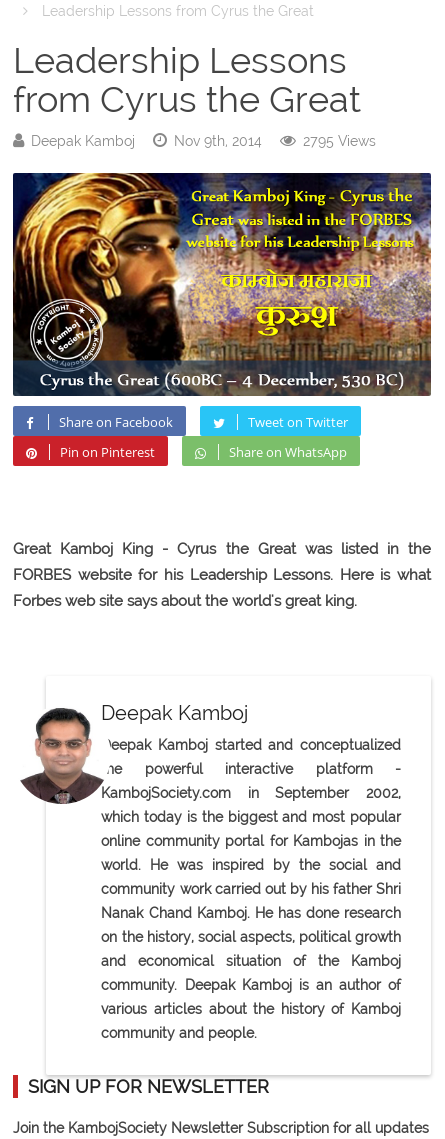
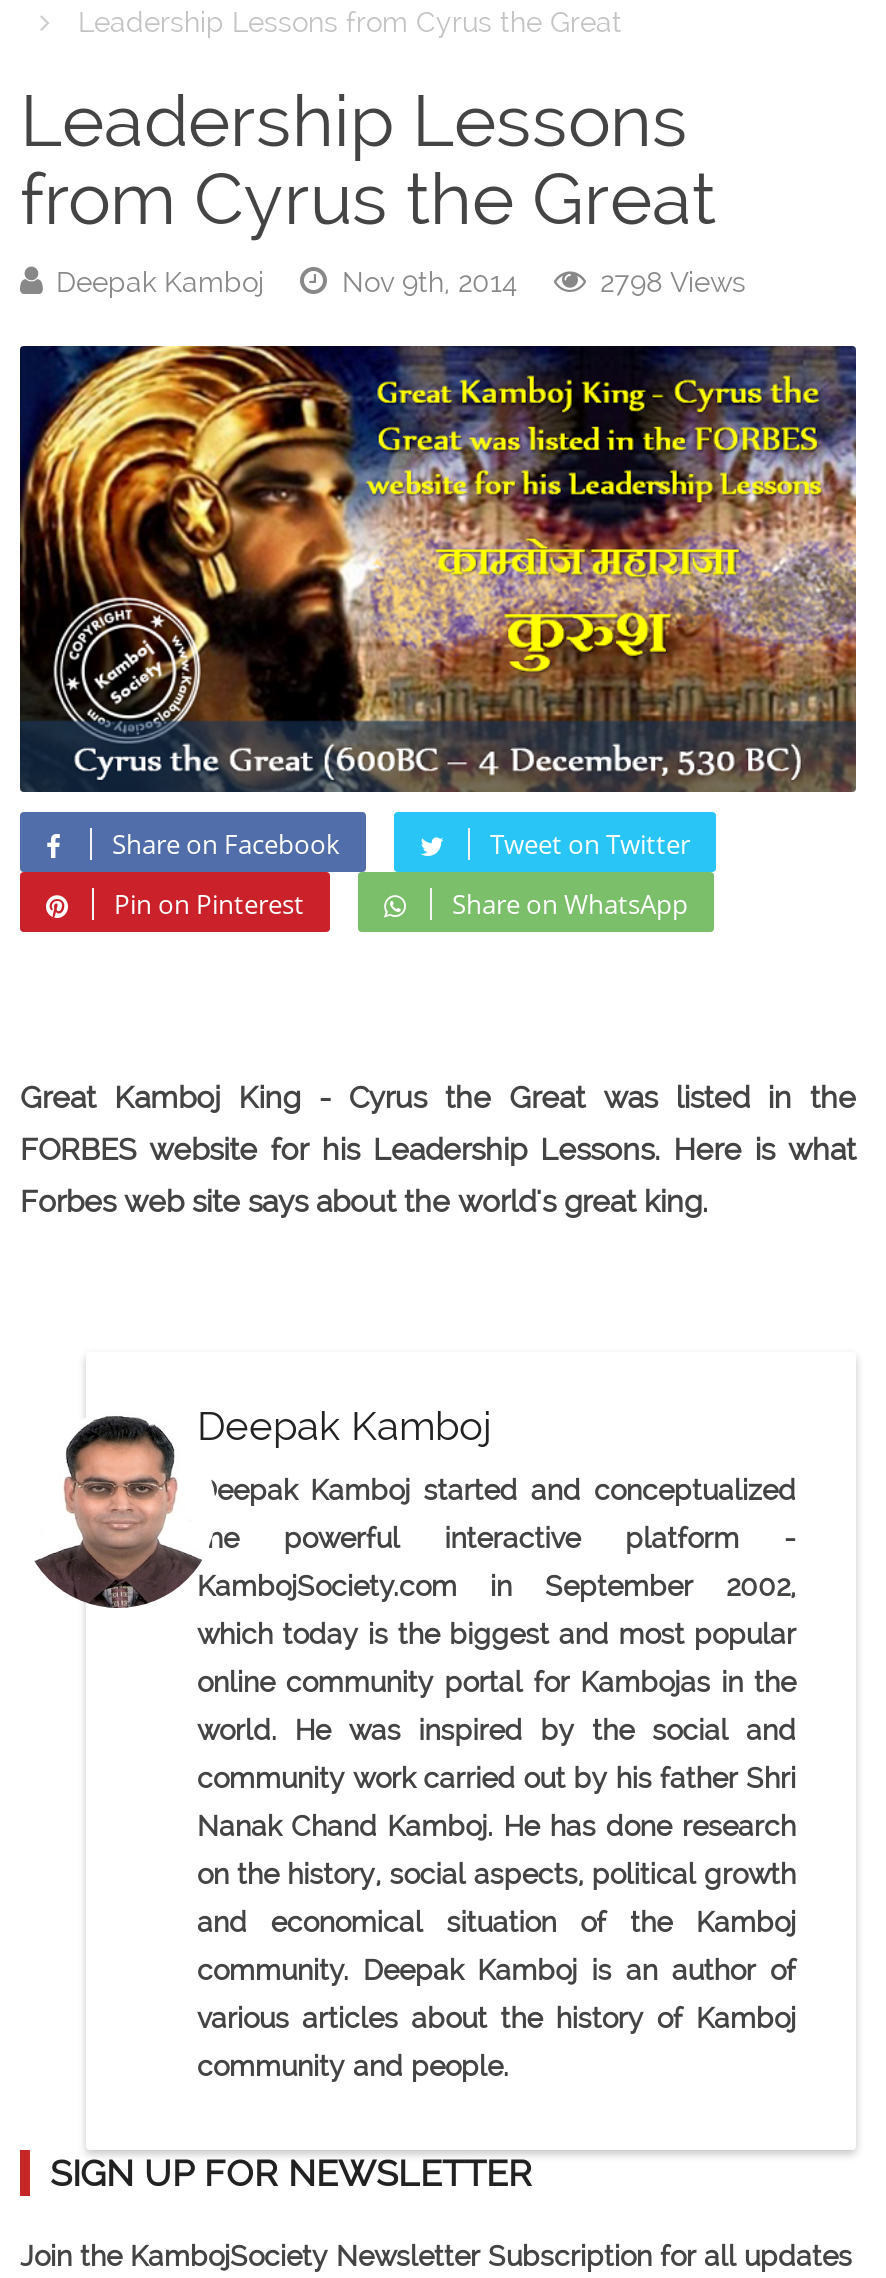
[299,133,376,149] 2795 Views -> [592,266,746,298] 2798 Views

